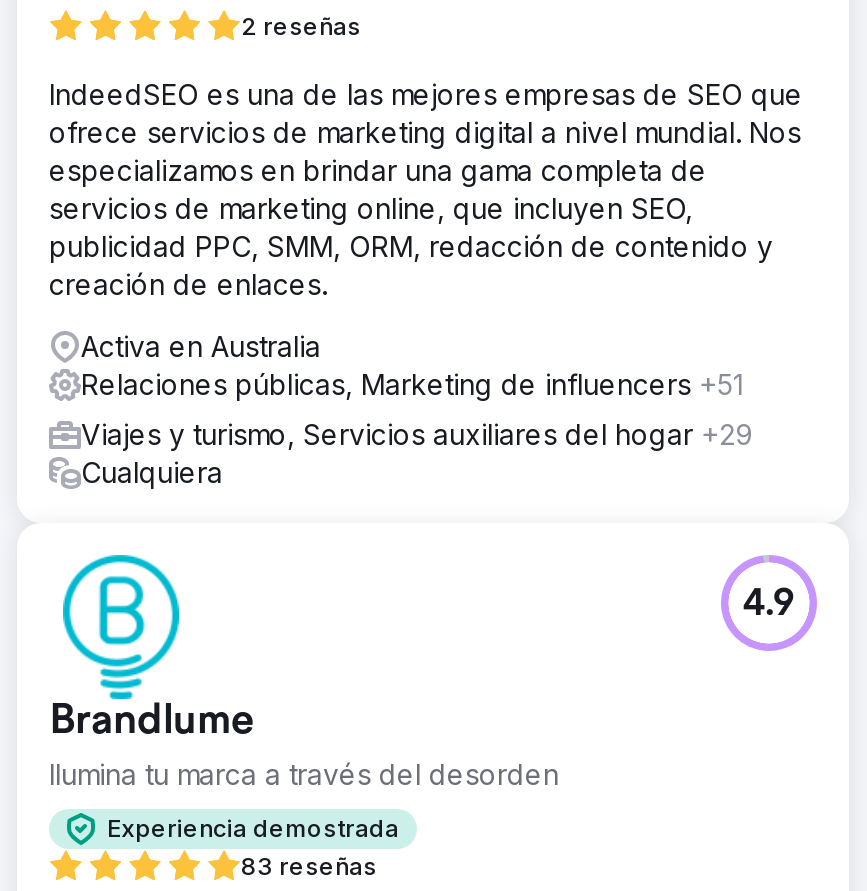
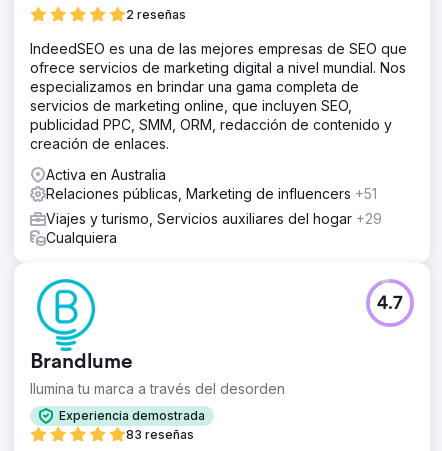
[743,586,795,624] 4.9 -> [377,295,403,314] 4.7

